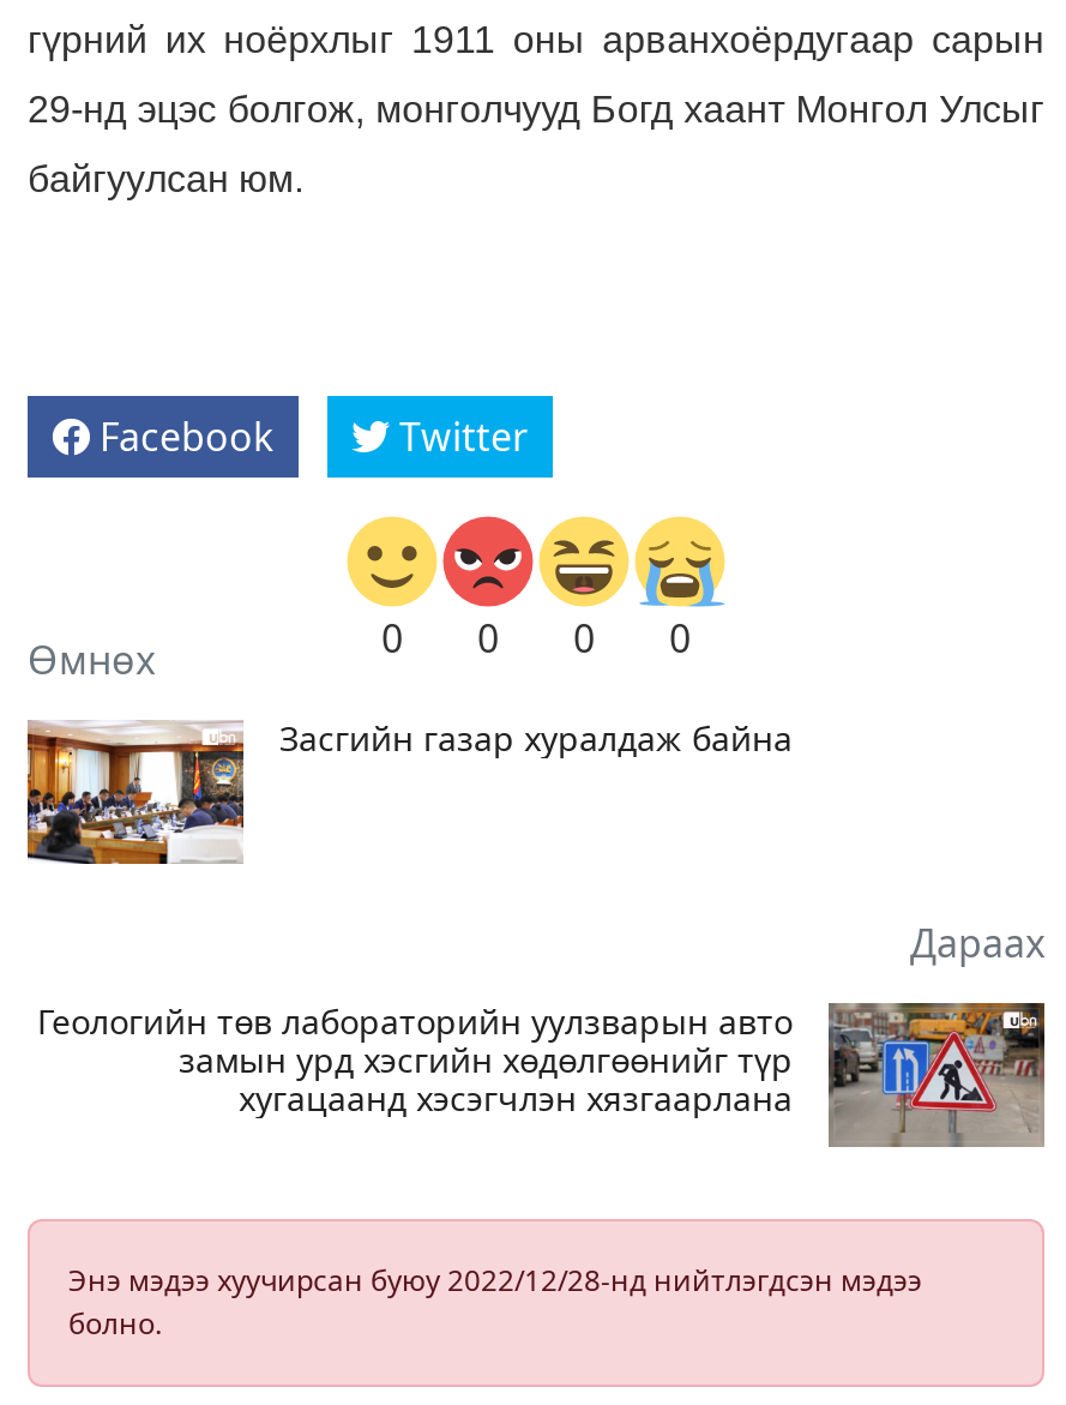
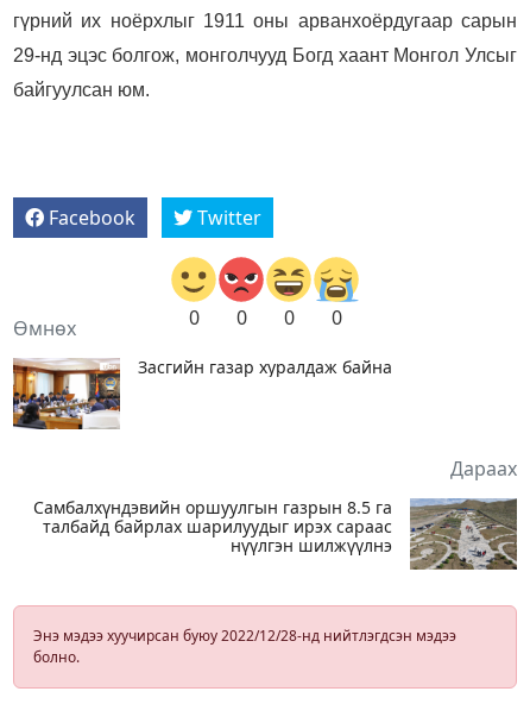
[37,998,1044,1147] [image] | Геологийн төв лабораторийн уулзварын авто | замын урд хэсгийн хөдөлгөөнийг түр | хугацаанд хэсэгчлэн хязгаарлана -> [33,496,517,570] [image] | Самбалхүндэвийн оршуулгын газрын 8.5 га | талбайд байрлах шарилуудыг ирэх сараас | нүүлгэн шилжүүлнэ

